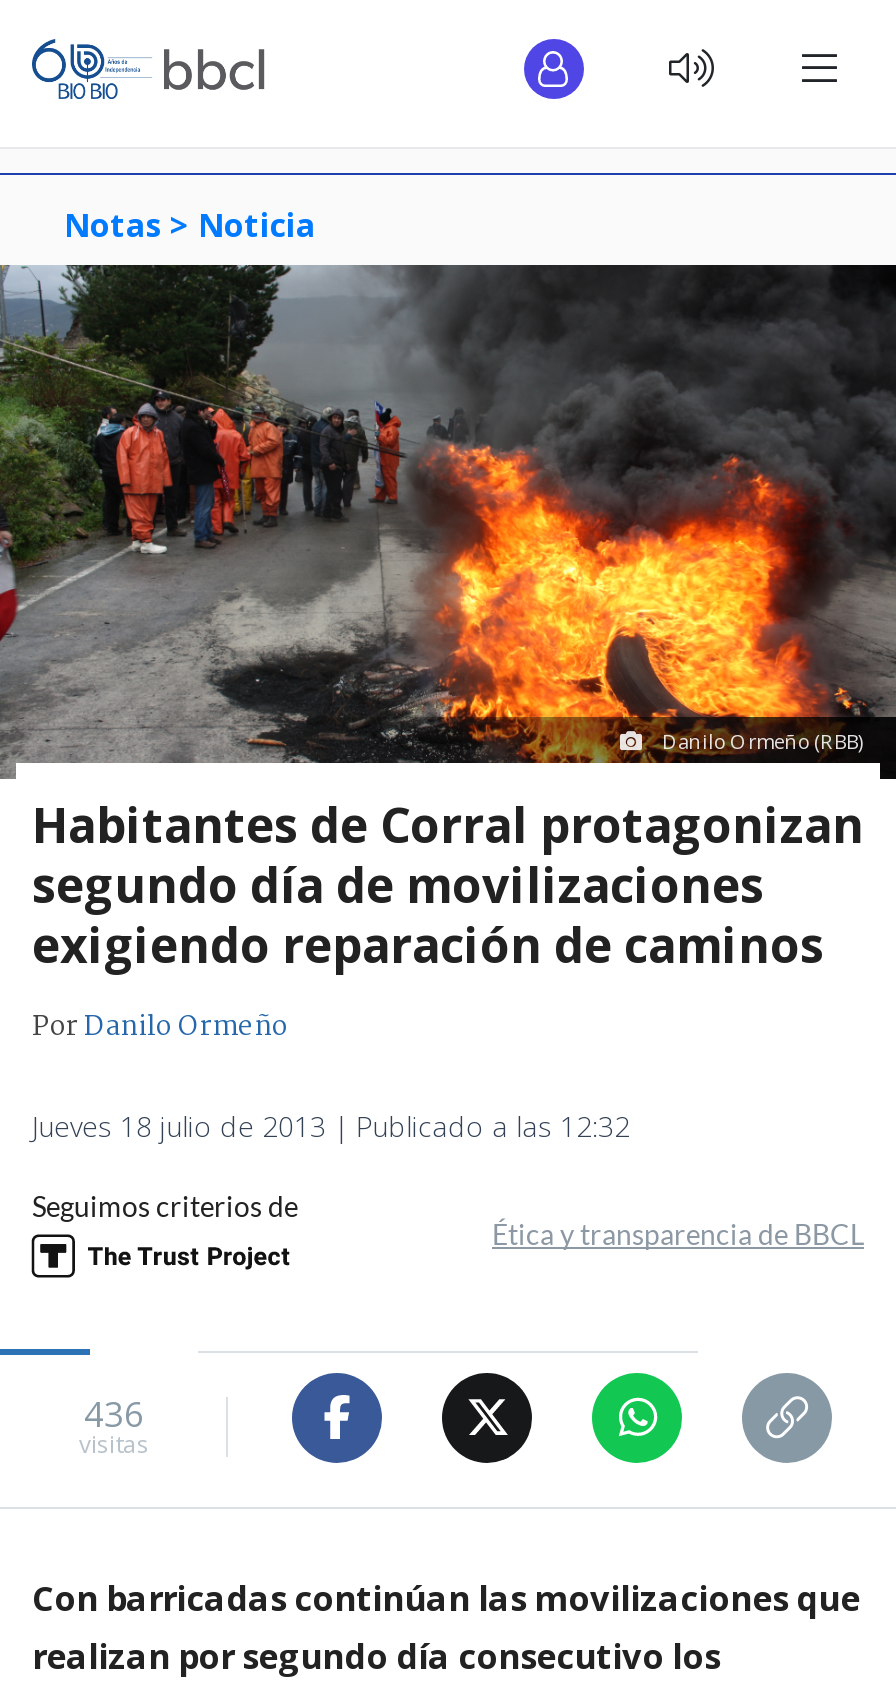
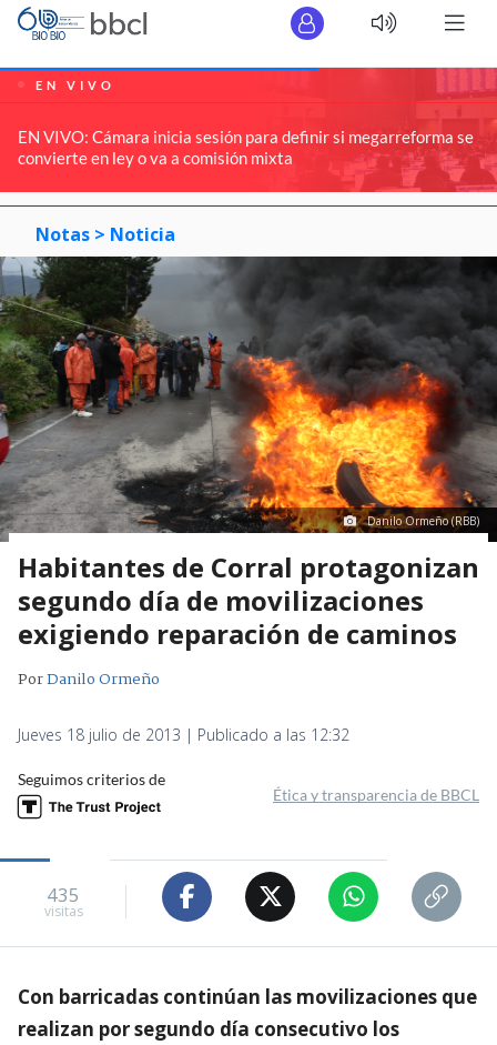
none -> [3,67,494,193] [image] | EN VIVO | EN VIVO: Cámara inicia sesión para definir si megarreforma se | convierte en ley o va a comisión mixta
[84,1392,144,1438] 436 -> [47,882,80,908] 435

